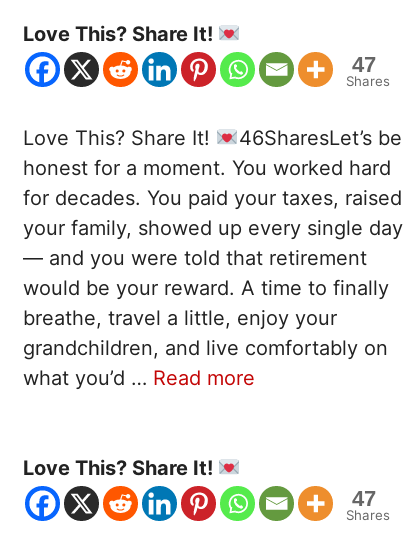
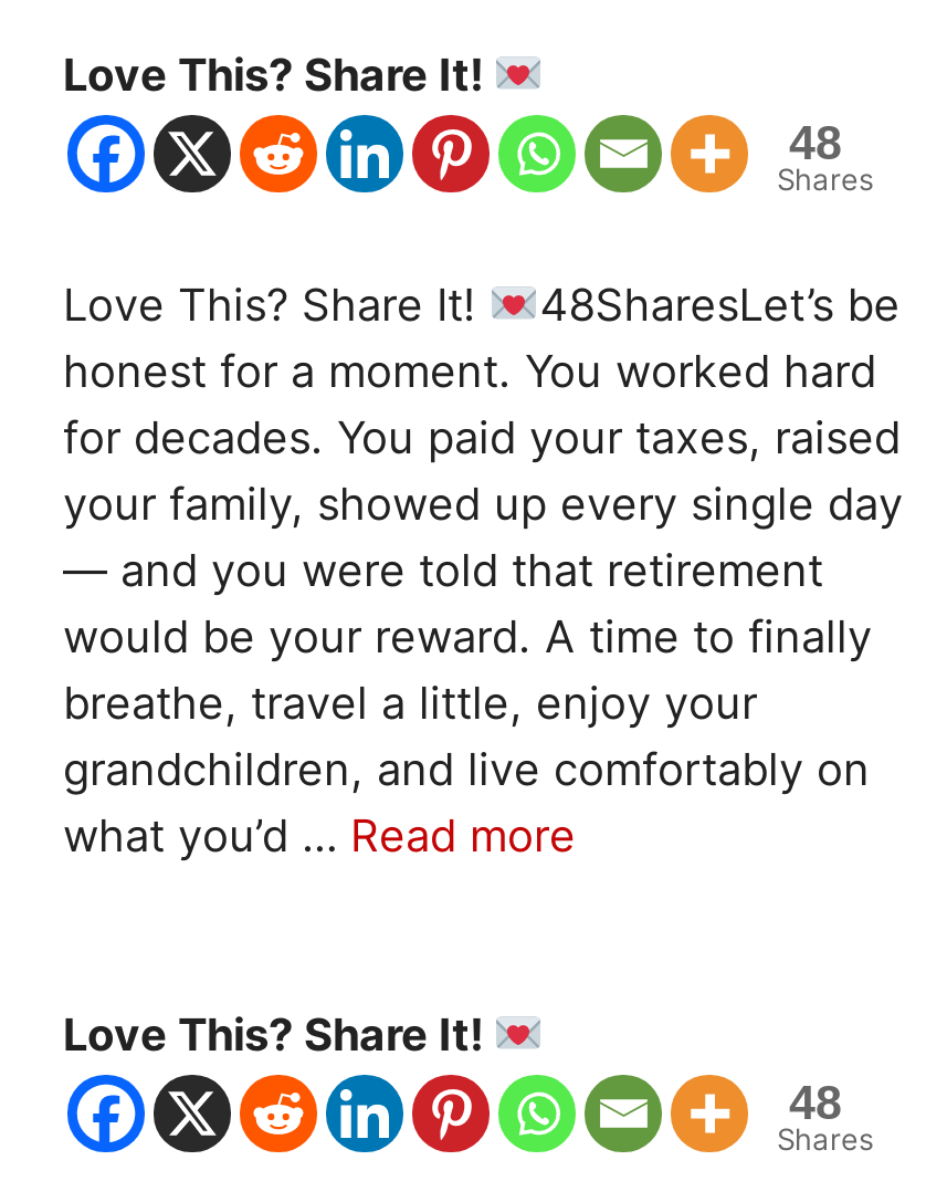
[351,52,375,77] 47 -> [789,116,842,171] 48
[239,126,402,150] 46SharesLet’s be -> [540,279,900,332] 48SharesLet’s be
[351,486,375,511] 47 -> [789,1075,842,1131] 48

